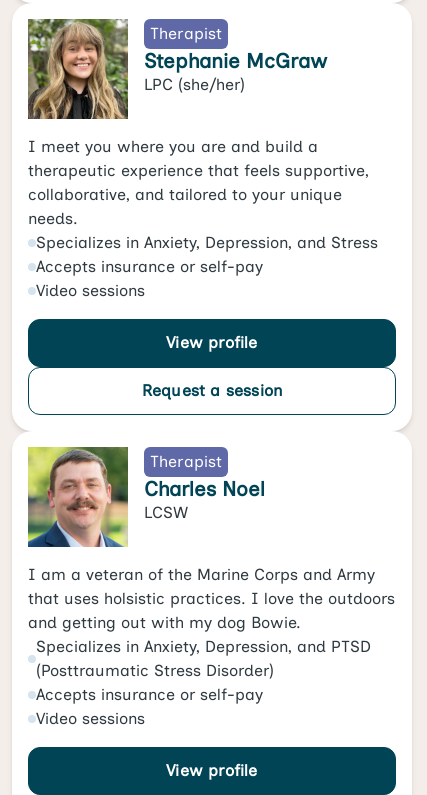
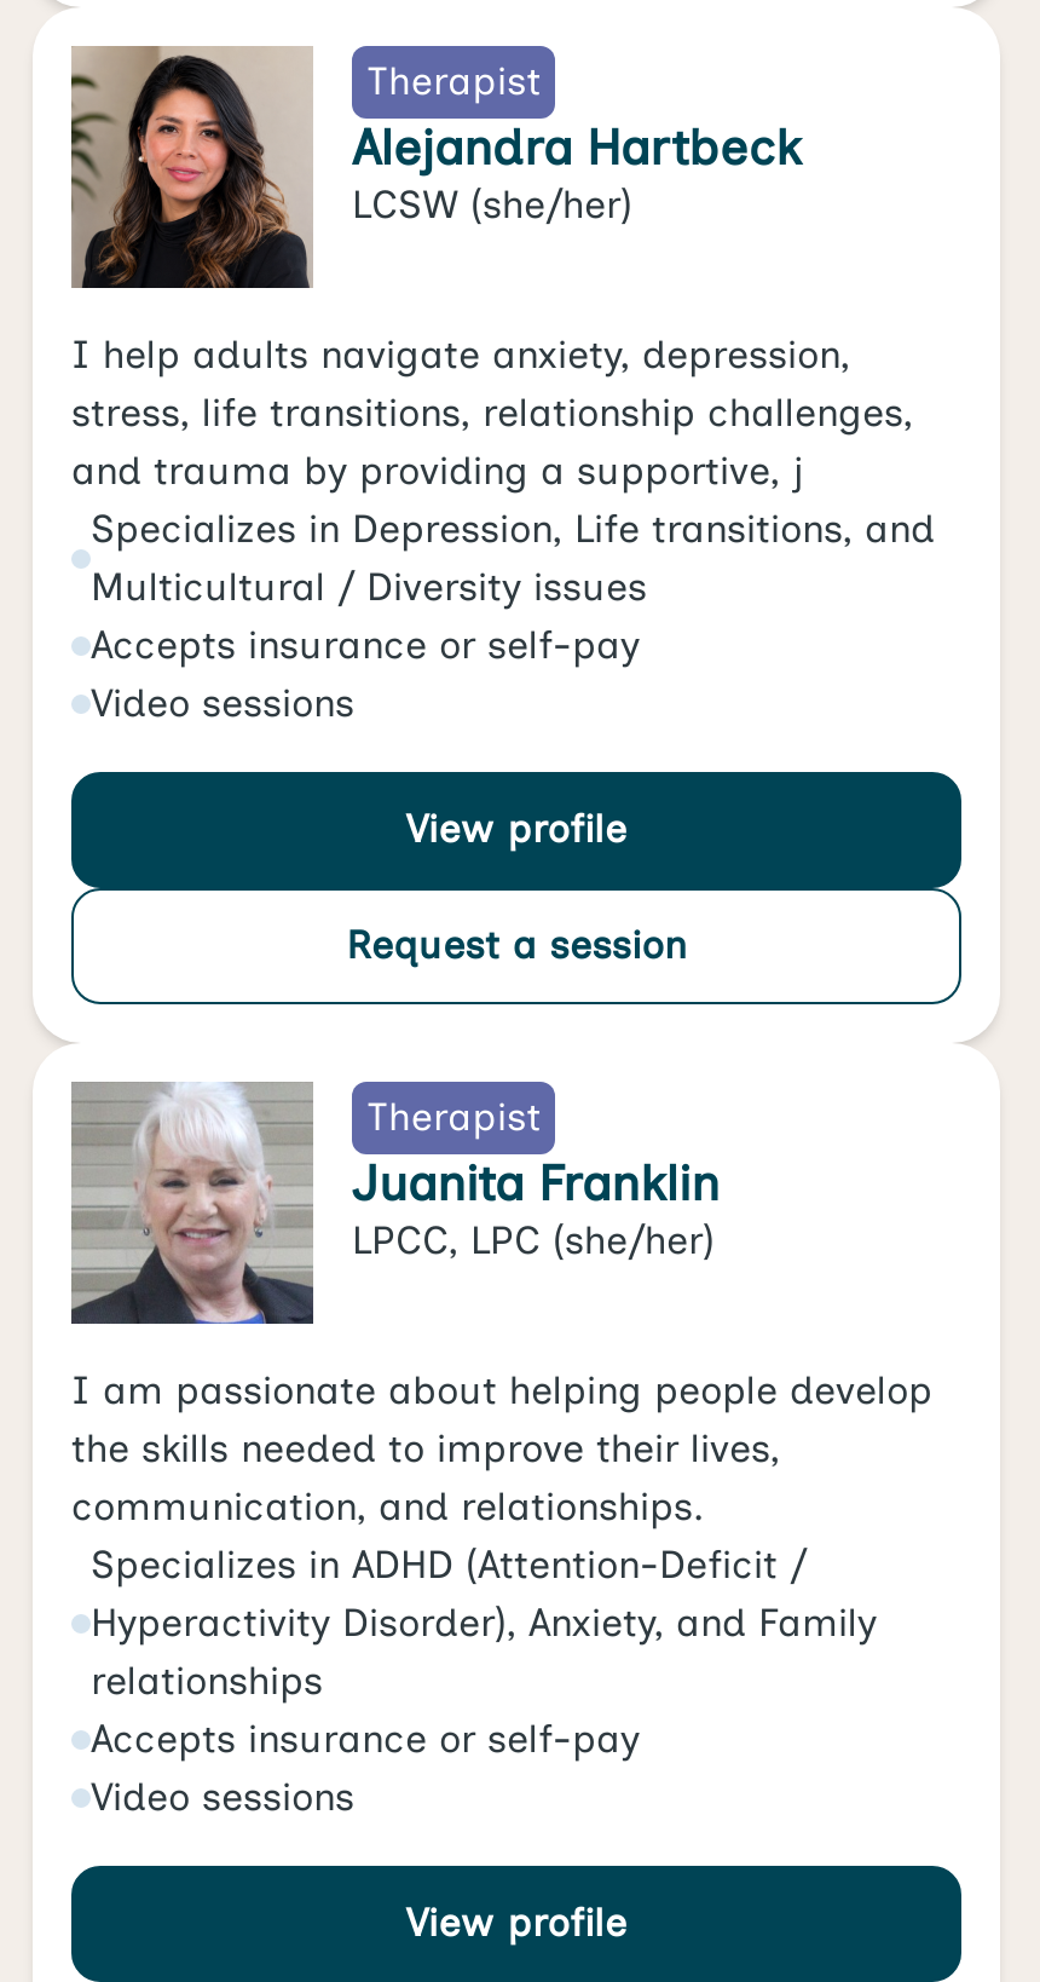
[28,19,327,120] [image] | Stephanie McGraw | LPC (she/her) -> [71,46,802,290] [image] | Alejandra Hartbeck | LCSW (she/her)
[28,137,378,252] I meet you where you are and build a | therapeutic experience that feels supportive, | collaborative, and tailored to your unique | needs. | Specializes in Anxiety, Depression, and Stress -> [71,332,935,610] I help adults navigate anxiety, depression, | stress, life transitions, relationship challenges, | and trauma by providing a supportive, j | Specializes in Depression, Life transitions, and | Multicultural / Diversity issues
[28,446,265,534] [image] | Charles Noel | LCSW -> [71,1082,720,1326] [image] | Juanita Franklin | LPCC, LPC (she/her)
[28,565,395,680] I am a veteran of the Marine Corps and Army | that uses holsistic practices. I love the outdoors | and getting out with my dog Bowie. | Specializes in Anxiety, Depression, and PTSD | (Posttraumatic Stress Disorder) -> [71,1367,932,1704] I am passionate about helping people develop | the skills needed to improve their lives, | communication, and relationships. | Specializes in ADHD (Attention-Deficit / | Hyperactivity Disorder), Anxiety, and Family | relationships

